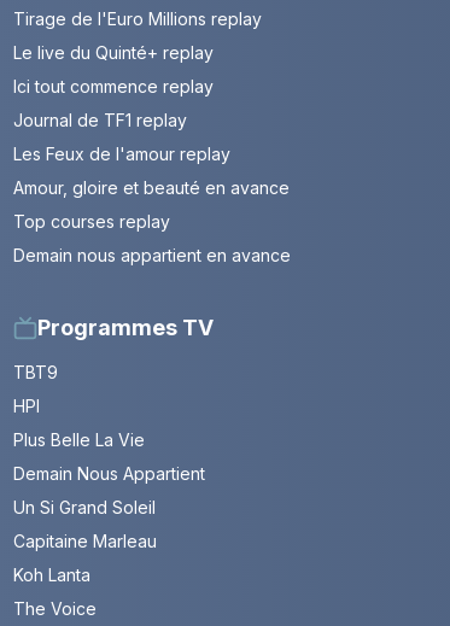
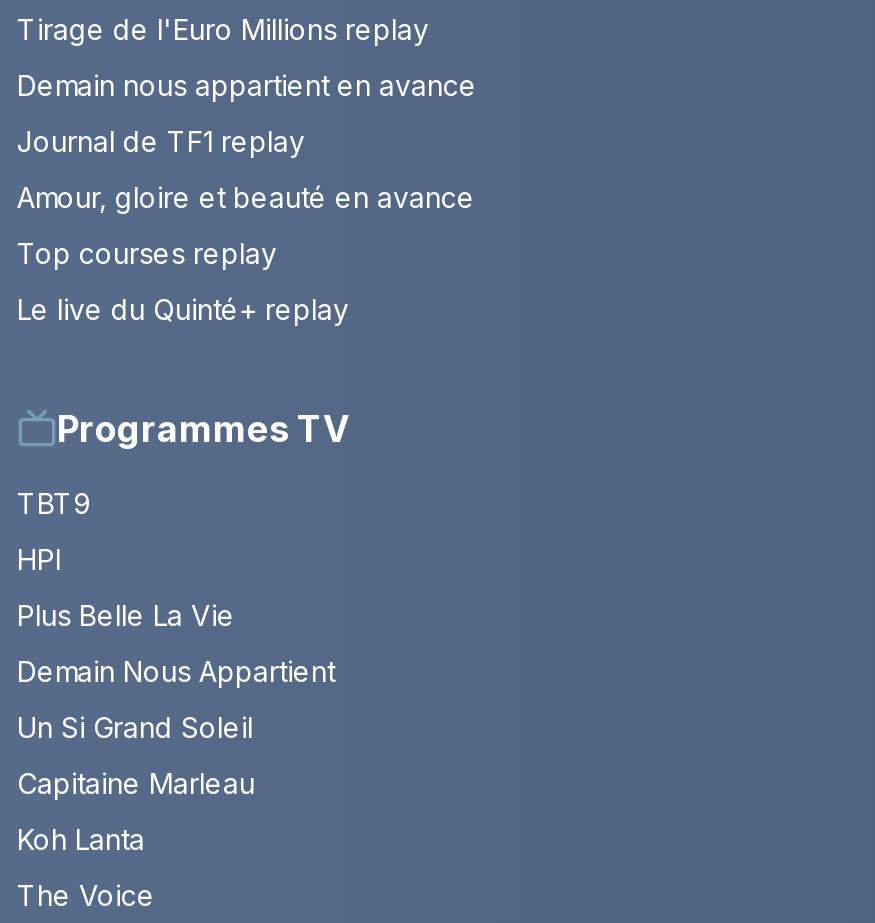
moved [13,42,214,63] -> [17,291,349,325]: Le live du Quinté+ replay
[13,76,214,97] Ici tout commence replay -> none
[13,144,230,164] Les Feux de l'amour replay -> none
moved [13,245,291,265] -> [17,67,477,101]: Demain nous appartient en avance

